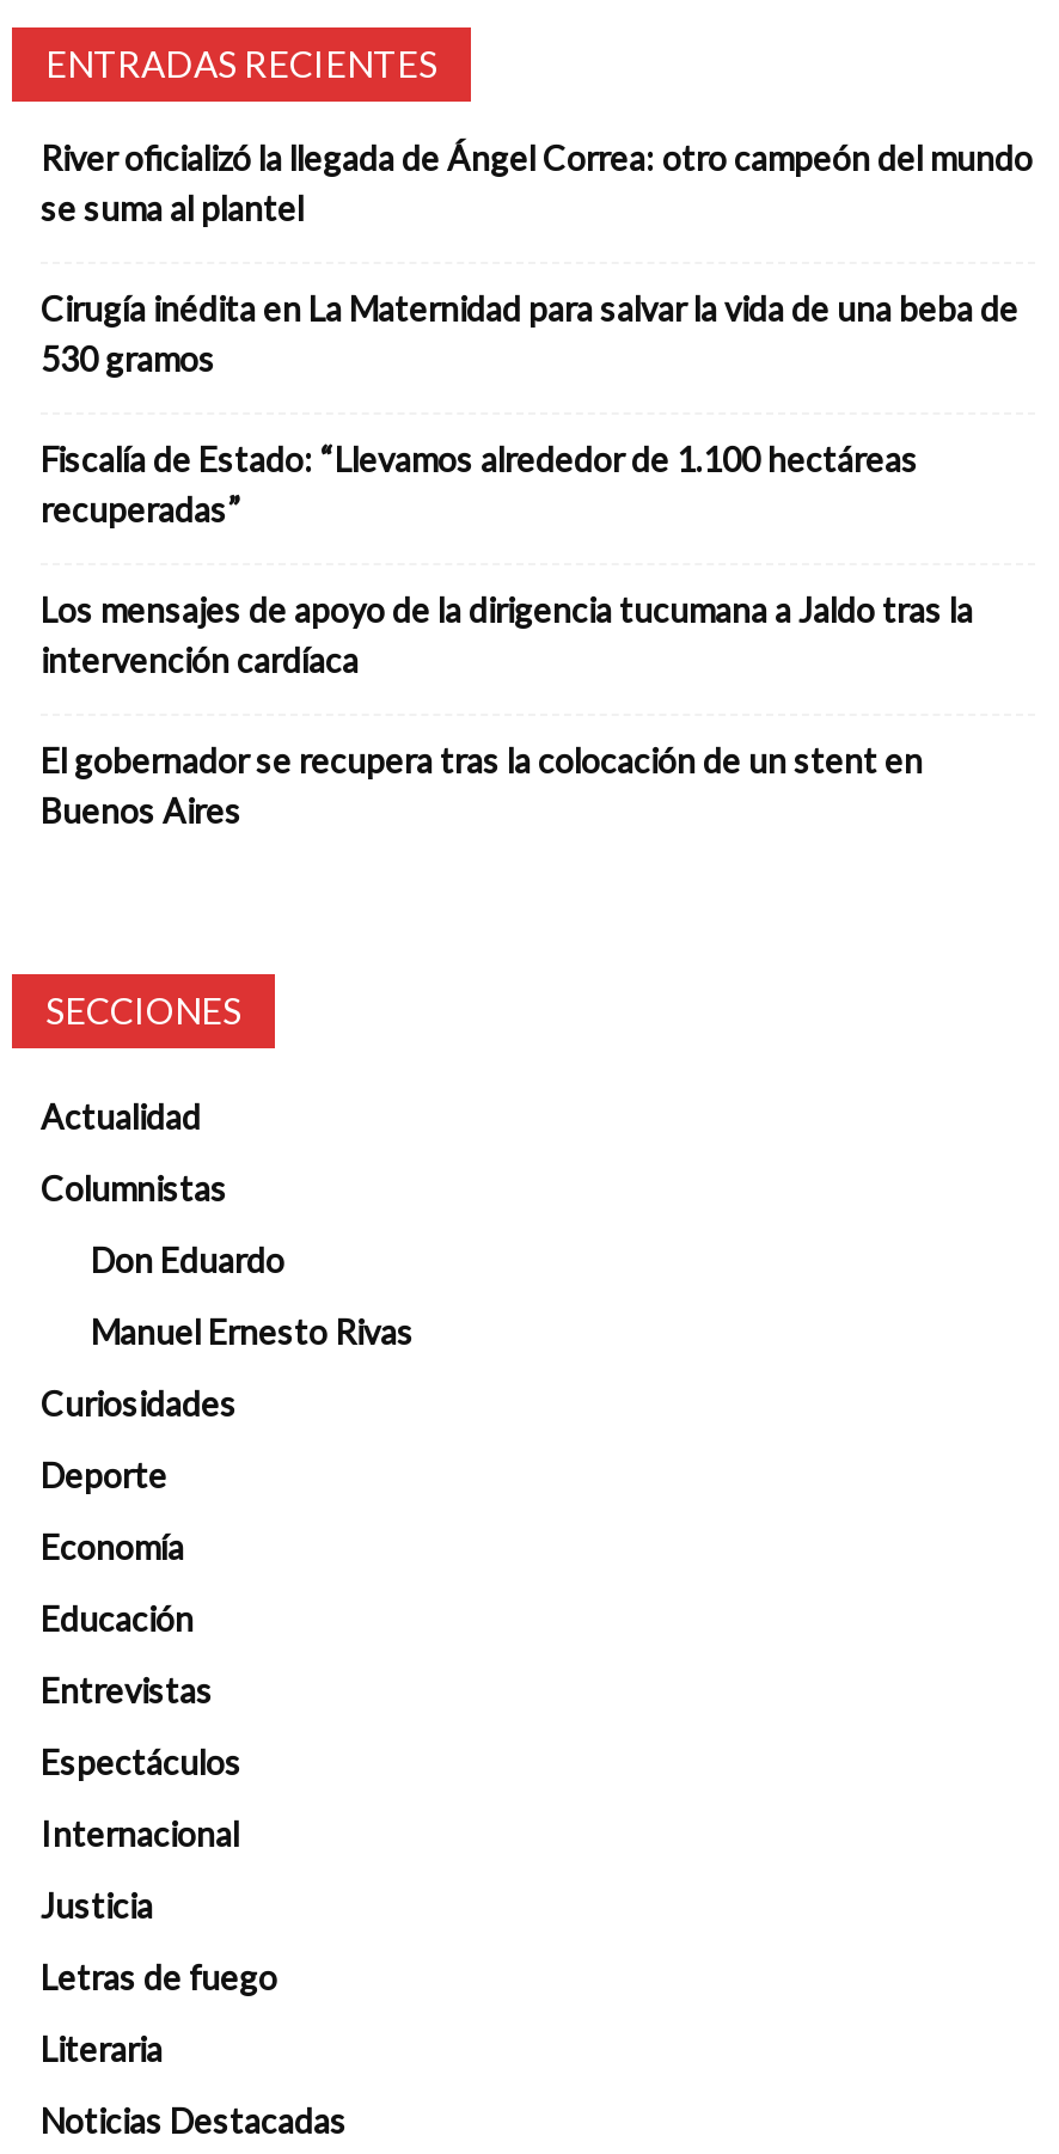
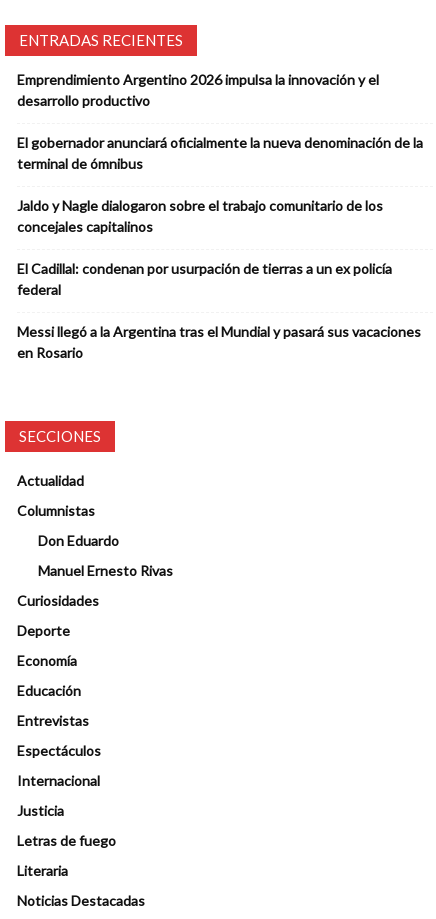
[41,139,1033,230] River oficializó la llegada de Ángel Correa: otro campeón del mundo | se suma al plantel -> [17,71,379,109] Emprendimiento Argentino 2026 impulsa la innovación y el | desarrollo productivo
[41,289,1018,380] Cirugía inédita en La Maternidad para salvar la vida de una beba de | 530 gramos -> [17,134,423,172] El gobernador anunciará oficialmente la nueva denominación de la | terminal de ómnibus
[41,440,918,531] Fiscalía de Estado: “Llevamos alrededor de 1.100 hectáreas | recuperadas” -> [17,197,383,235] Jaldo y Nagle dialogaron sobre el trabajo comunitario de los | concejales capitalinos
[41,590,973,681] Los mensajes de apoyo de la dirigencia tucumana a Jaldo tras la | intervención cardíaca -> [17,260,392,298] El Cadillal: condenan por usurpación de tierras a un ex policía | federal
[41,741,923,832] El gobernador se recupera tras la colocación de un stent en | Buenos Aires -> [17,323,421,361] Messi llegó a la Argentina tras el Mundial y pasará sus vacaciones | en Rosario

